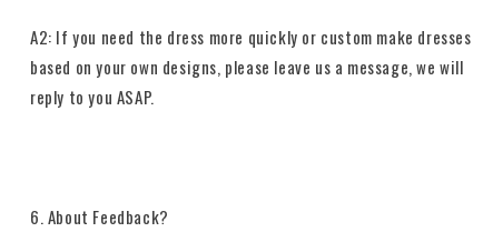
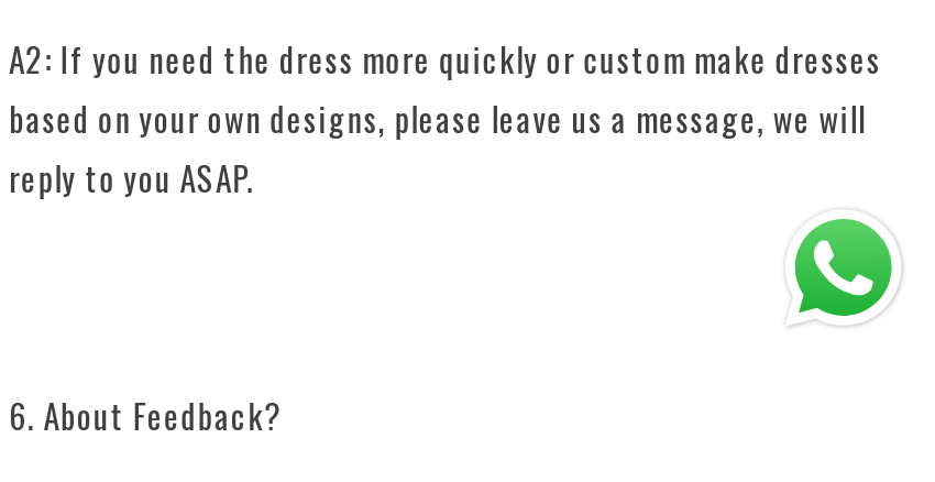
none -> [792,217,895,318] [image]

